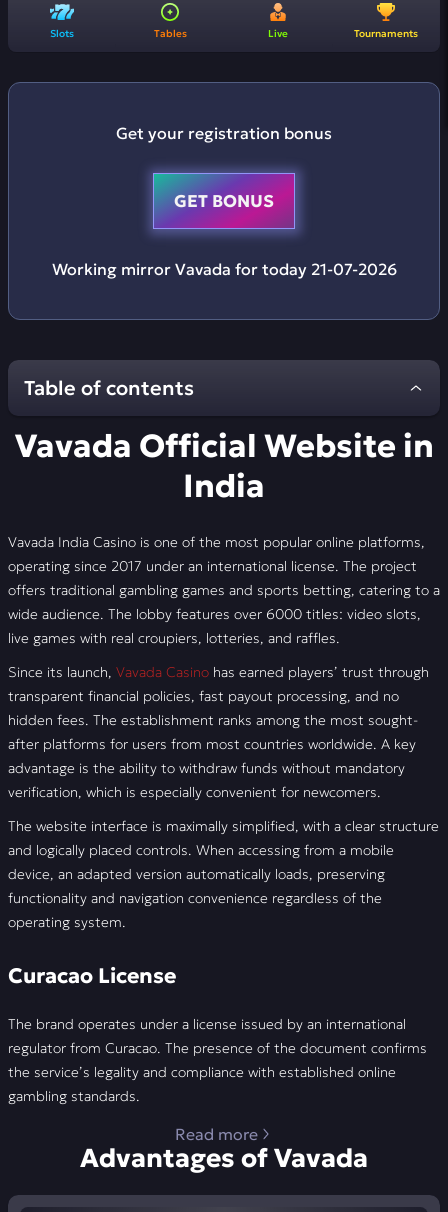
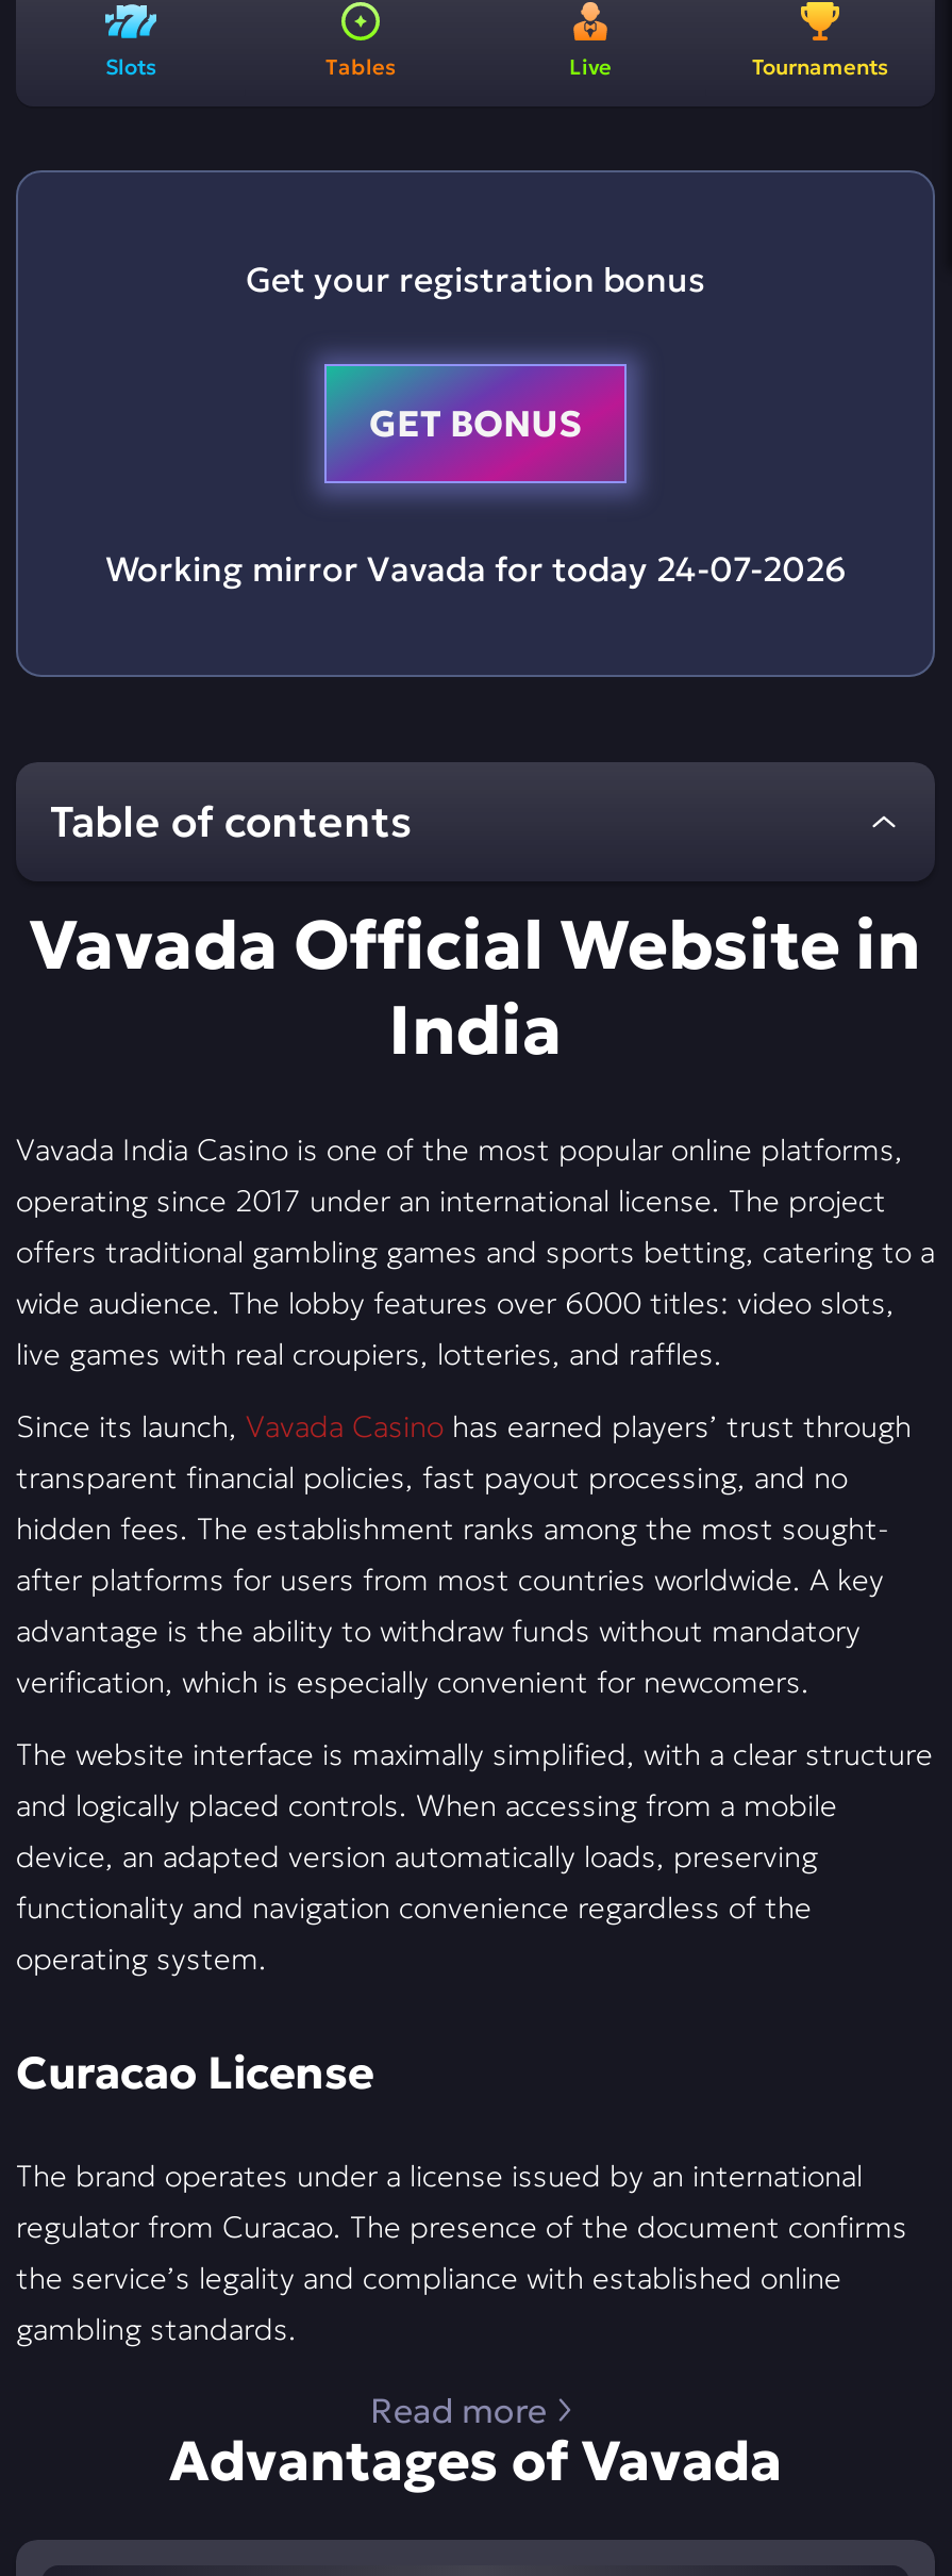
[51,259,396,279] Working mirror Vavada for today 21-07-2026 -> [105,548,846,590] Working mirror Vavada for today 24-07-2026

